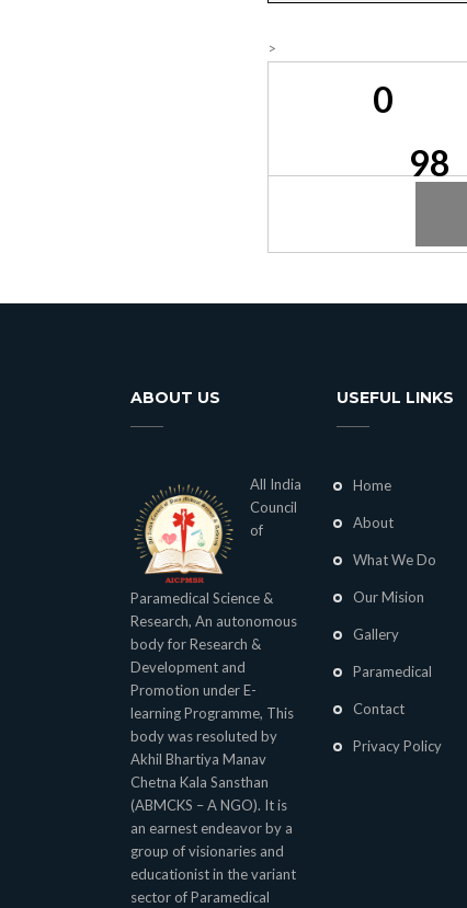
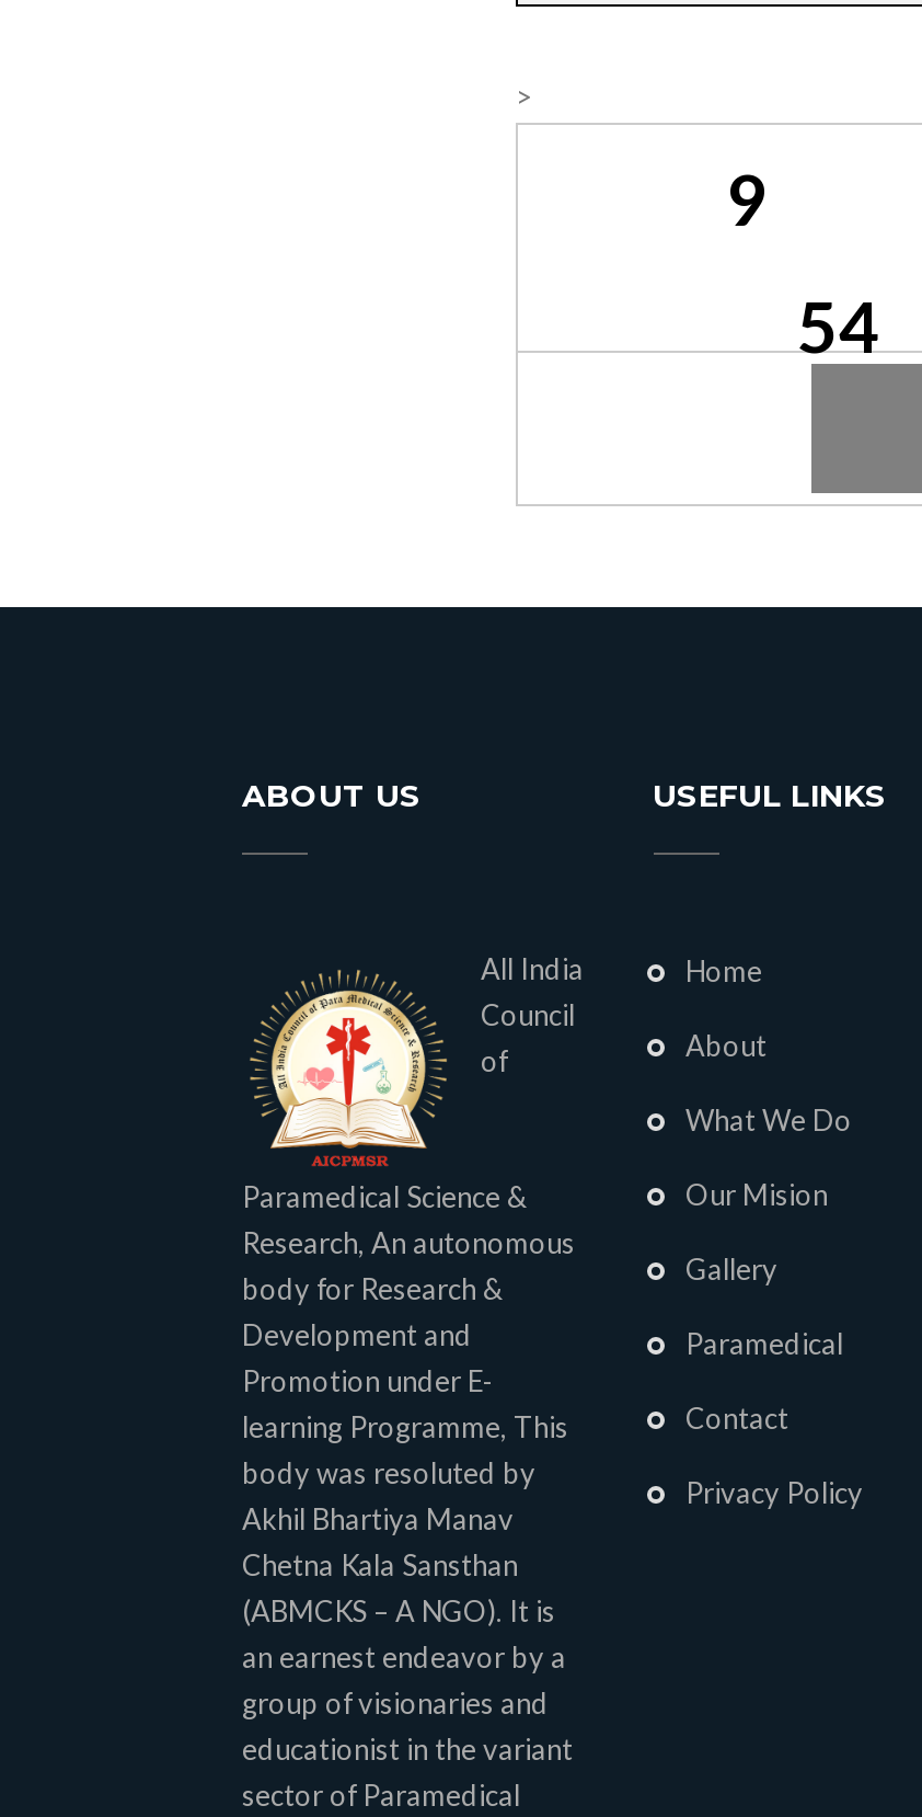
[373,77,394,120] 0 -> [726,155,768,240] 9
[408,141,450,183] 98 -> [797,282,880,367] 54

